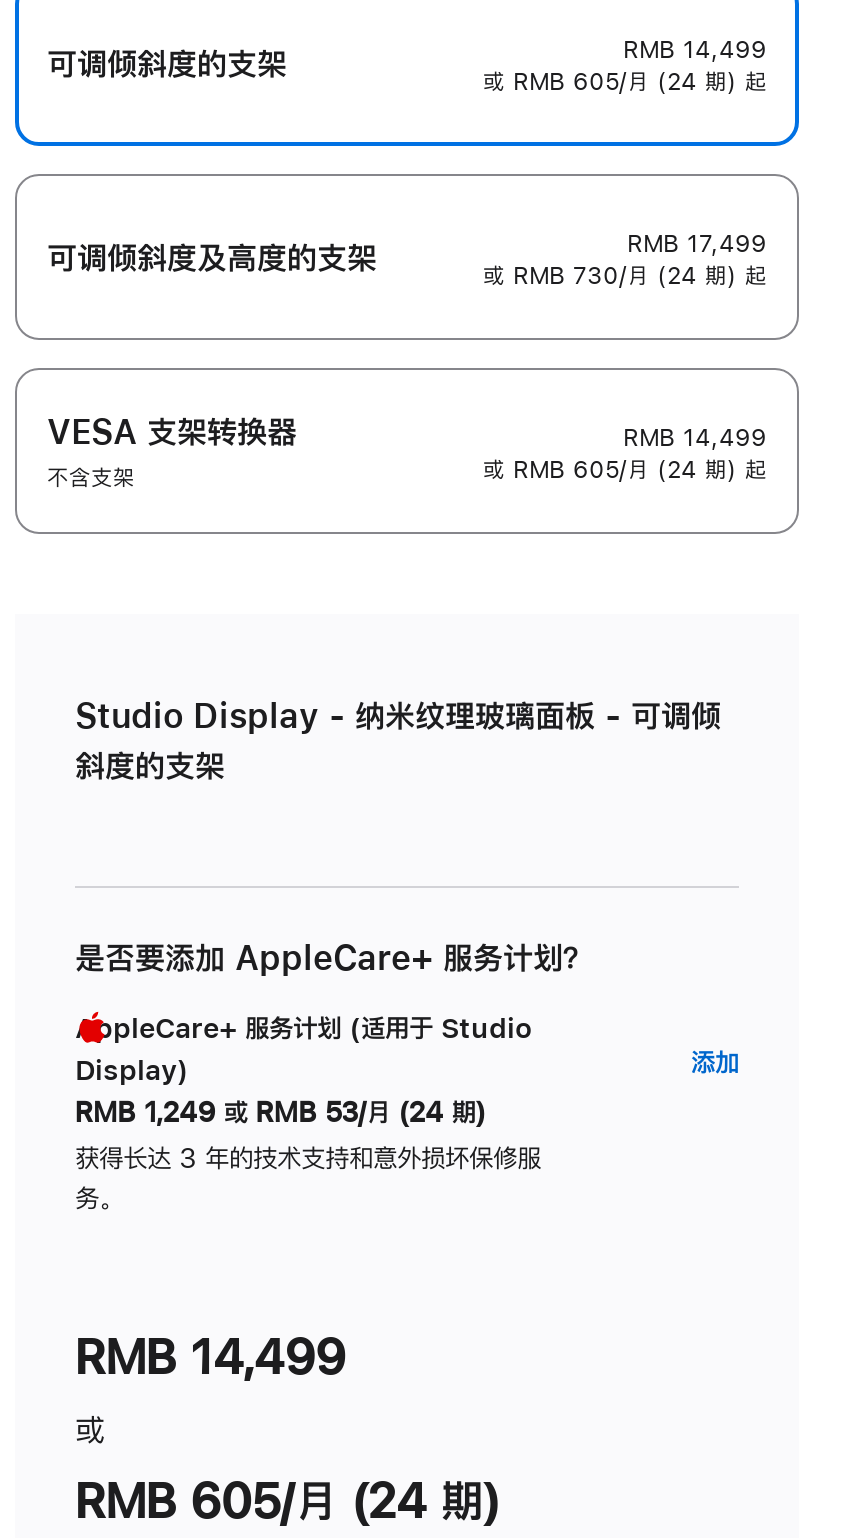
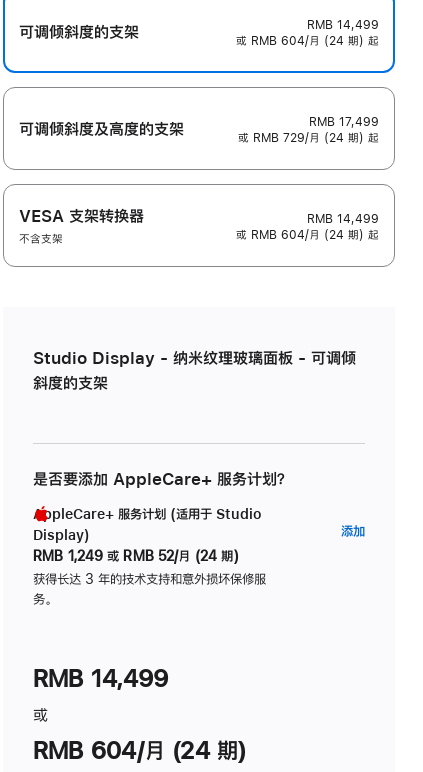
[483,70,767,94] 或 RMB 605/月 (24 期) 起 -> [236,35,379,47] 或 RMB 604/月 (24 期) 起
[483,264,767,288] 或 RMB 730/月 (24 期) 起 -> [238,132,379,144] 或 RMB 729/月 (24 期) 起
[483,458,767,482] 或 RMB 605/月 (24 期) 起 -> [236,229,379,241] 或 RMB 604/月 (24 期) 起
[75,1099,486,1127] RMB 1,249 或 RMB 53/月 (24 期) -> [33,549,239,563] RMB 1,249 或 RMB 52/月 (24 期)
[75,1477,500,1525] RMB 605/月 (24 期) -> [33,738,246,762] RMB 604/月 (24 期)

